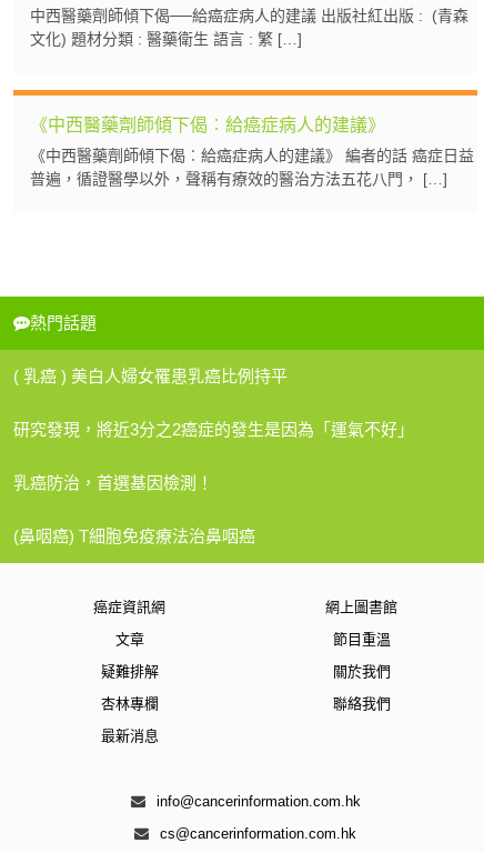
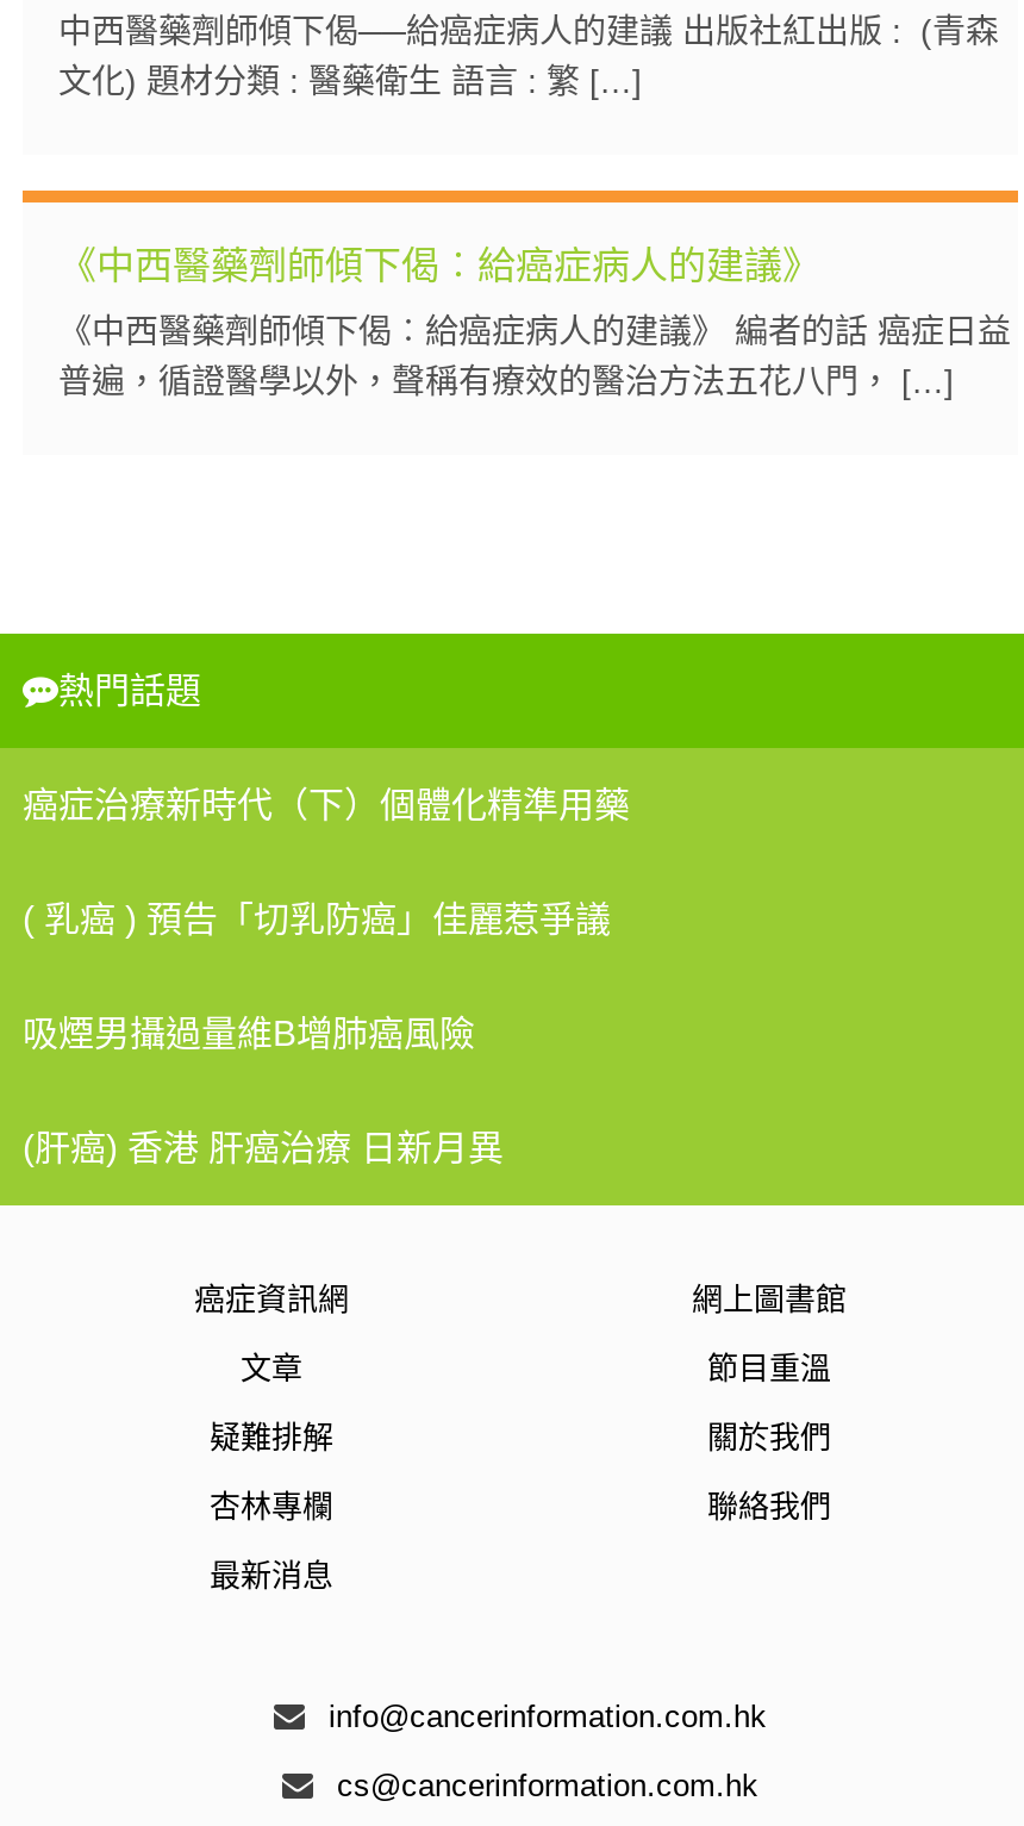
[13,366,288,385] ( 乳癌 ) 美白人婦女罹患乳癌比例持平 -> [23,783,630,824] 癌症治療新時代（下）個體化精準用藥
[13,420,414,438] 研究發現，將近3分之2癌症的發生是因為「運氣不好」 -> [23,897,611,938] ( 乳癌 ) 預告「切乳防癌」佳麗惹爭議
[13,473,213,492] 乳癌防治，首選基因檢測！ -> [23,1012,475,1052] 吸煙男攝過量維B增肺癌風險
[13,526,255,545] (鼻咽癌) T細胞免疫療法治鼻咽癌 -> [23,1126,504,1167] (肝癌) 香港 肝癌治療 日新月異

